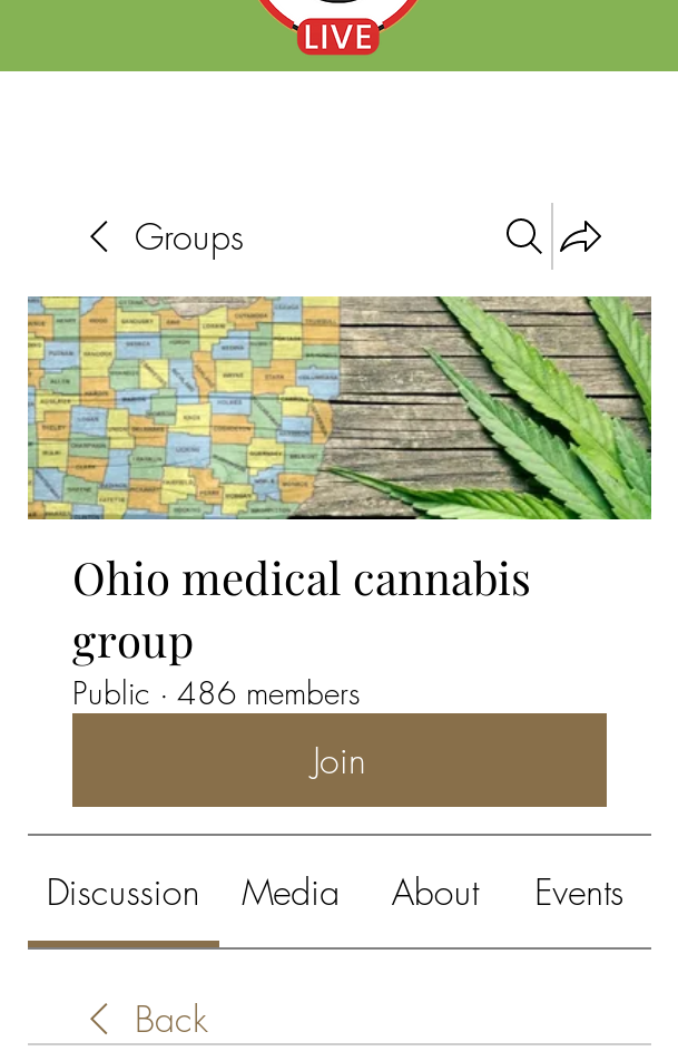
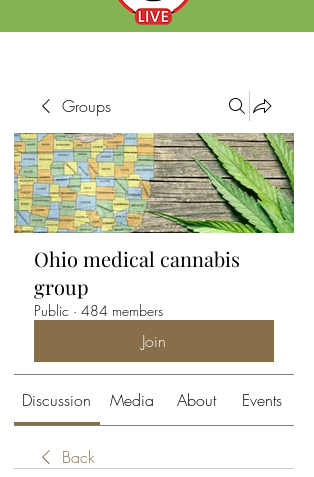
[72,672,360,714] Public · 486 members -> [34,301,163,320] Public · 484 members

